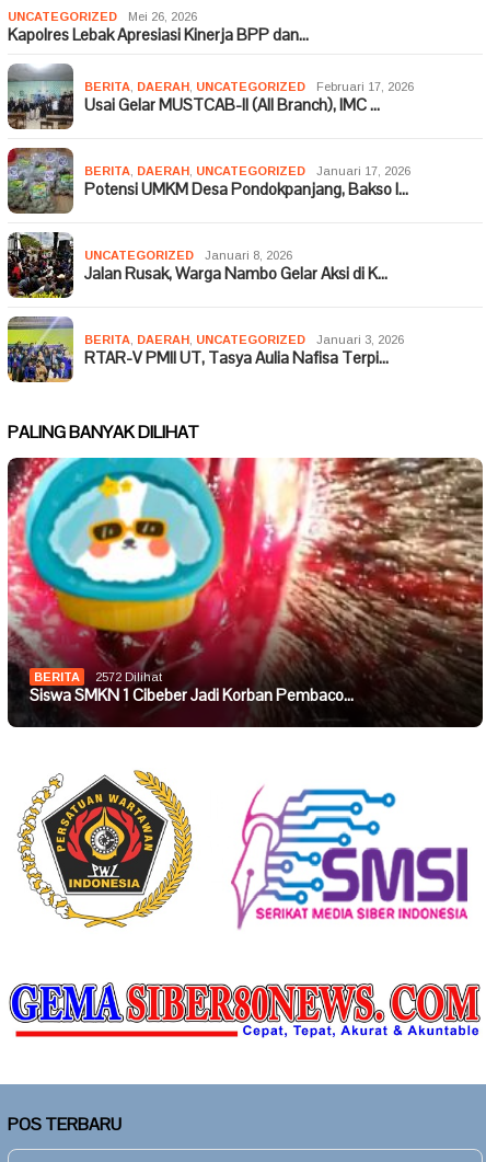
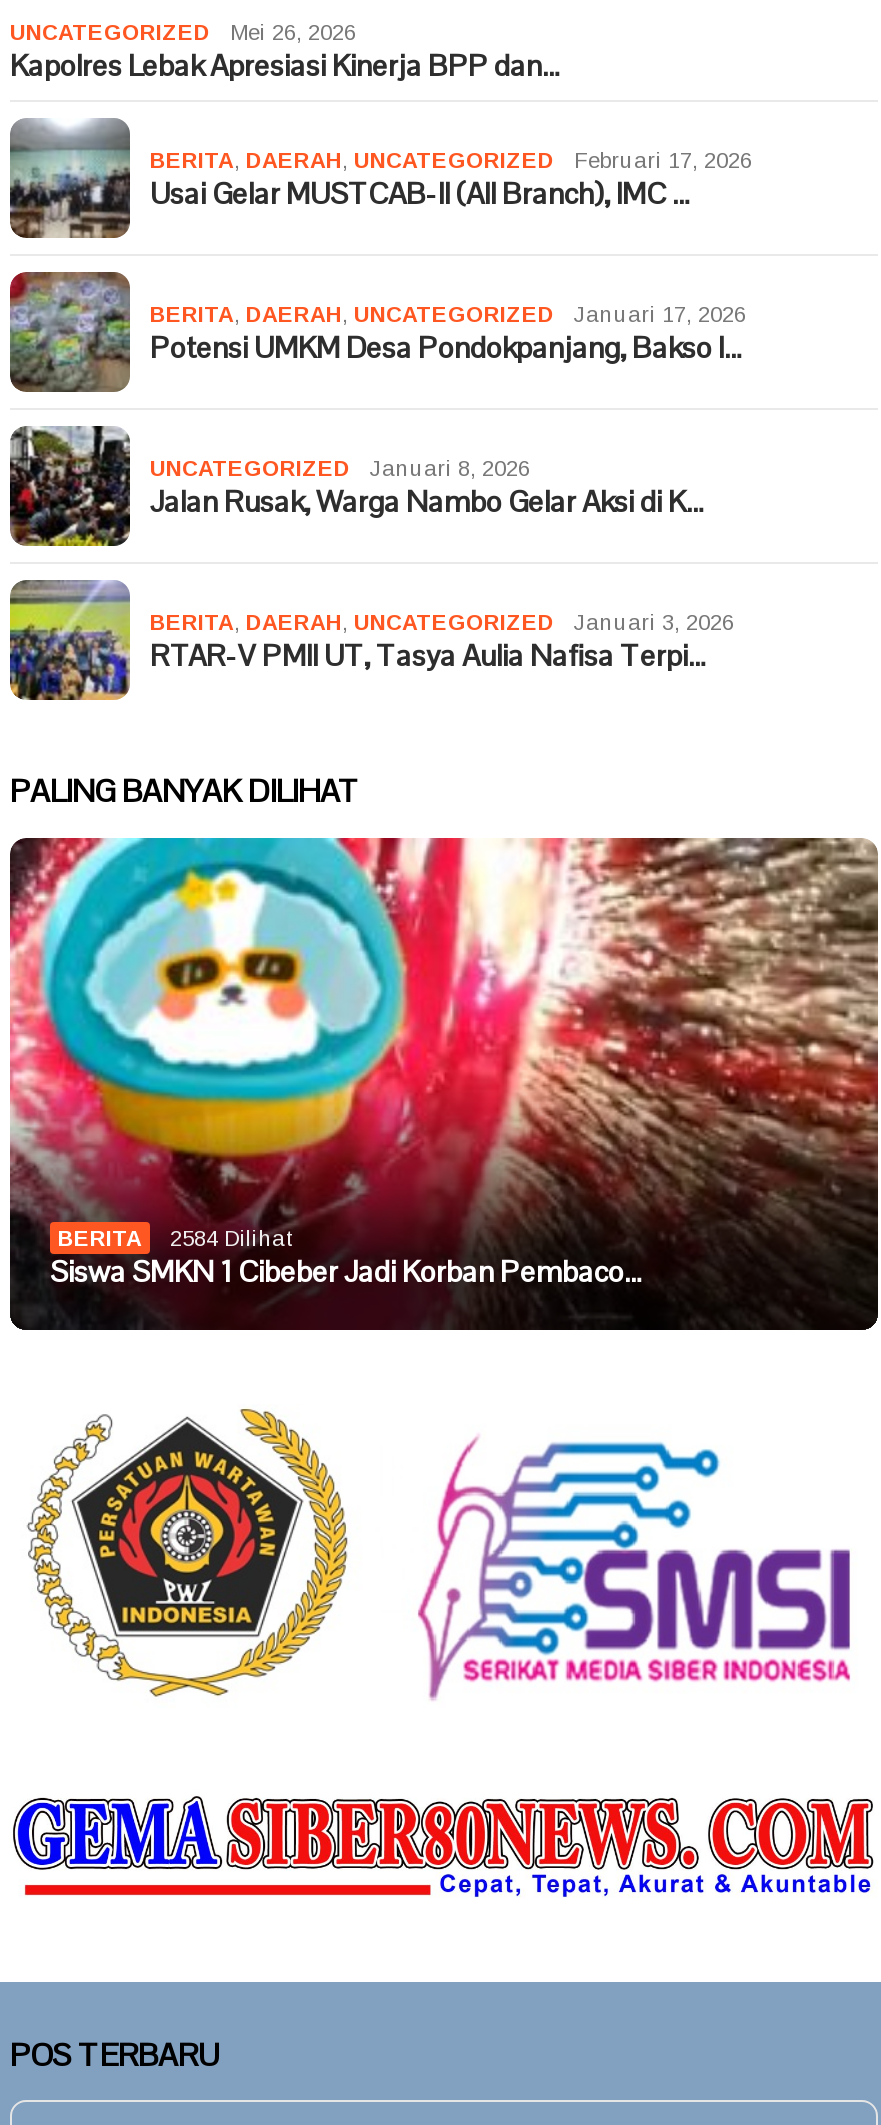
[34,670,162,683] BERITA 2572 Dilihat -> [58,1225,292,1249] BERITA 2584 Dilihat

